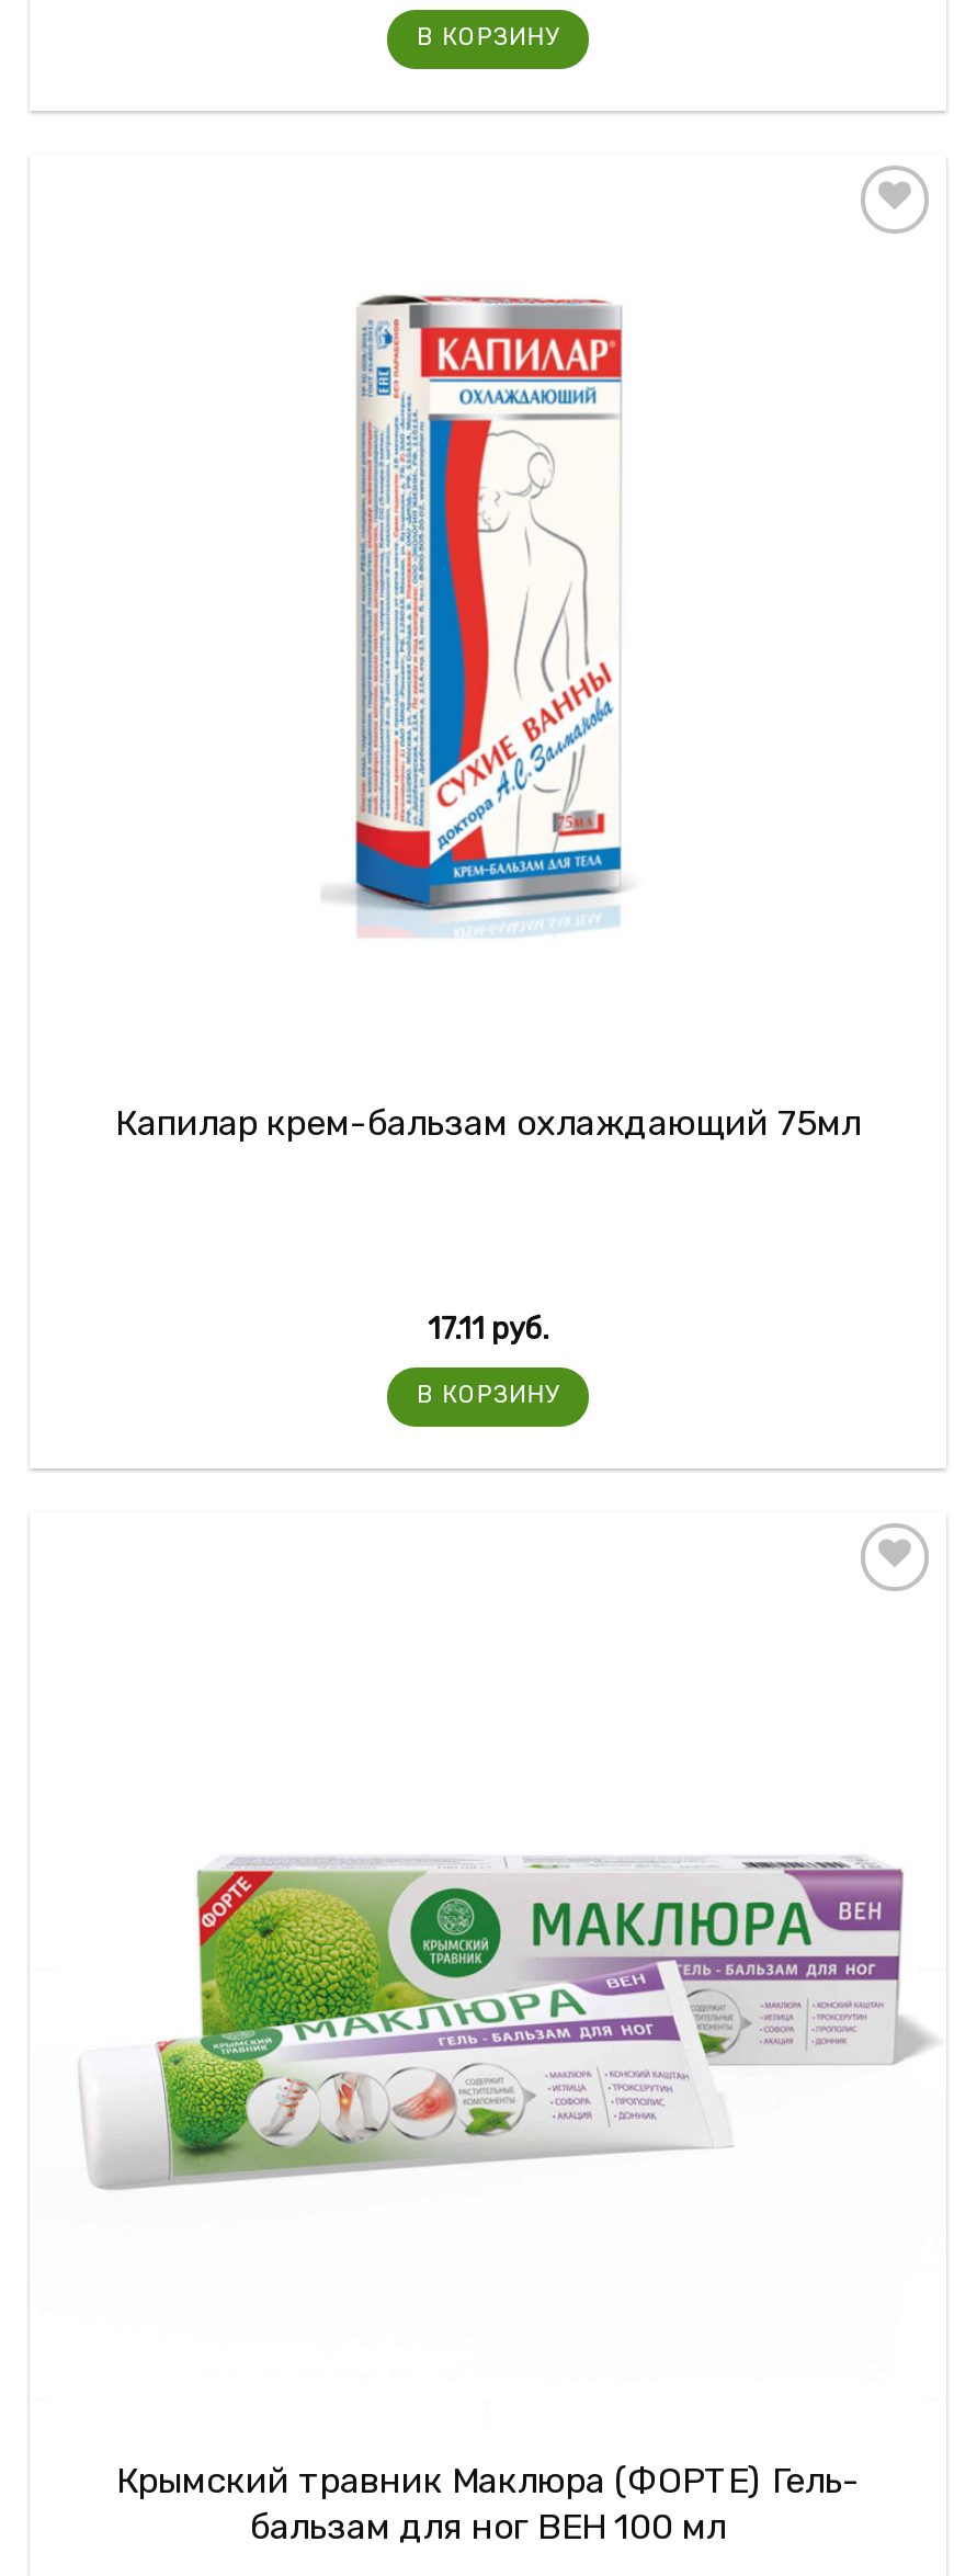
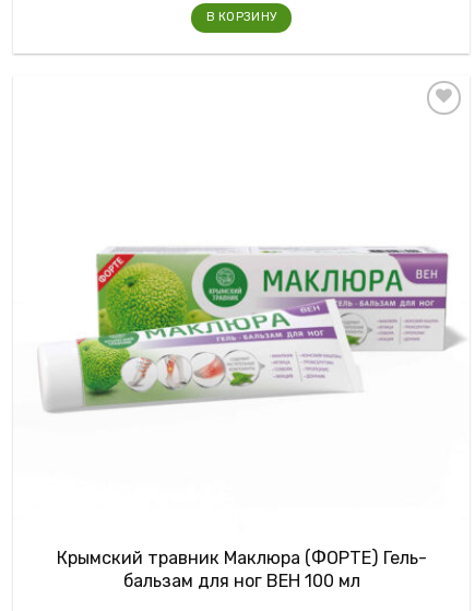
[326,293,624,938] [image] -> none
[115,1101,861,1143] Капилар крем-бальзам охлаждающий 75мл -> none
[417,1311,559,1409] 17.11 руб. | В КОРЗИНУ -> none

